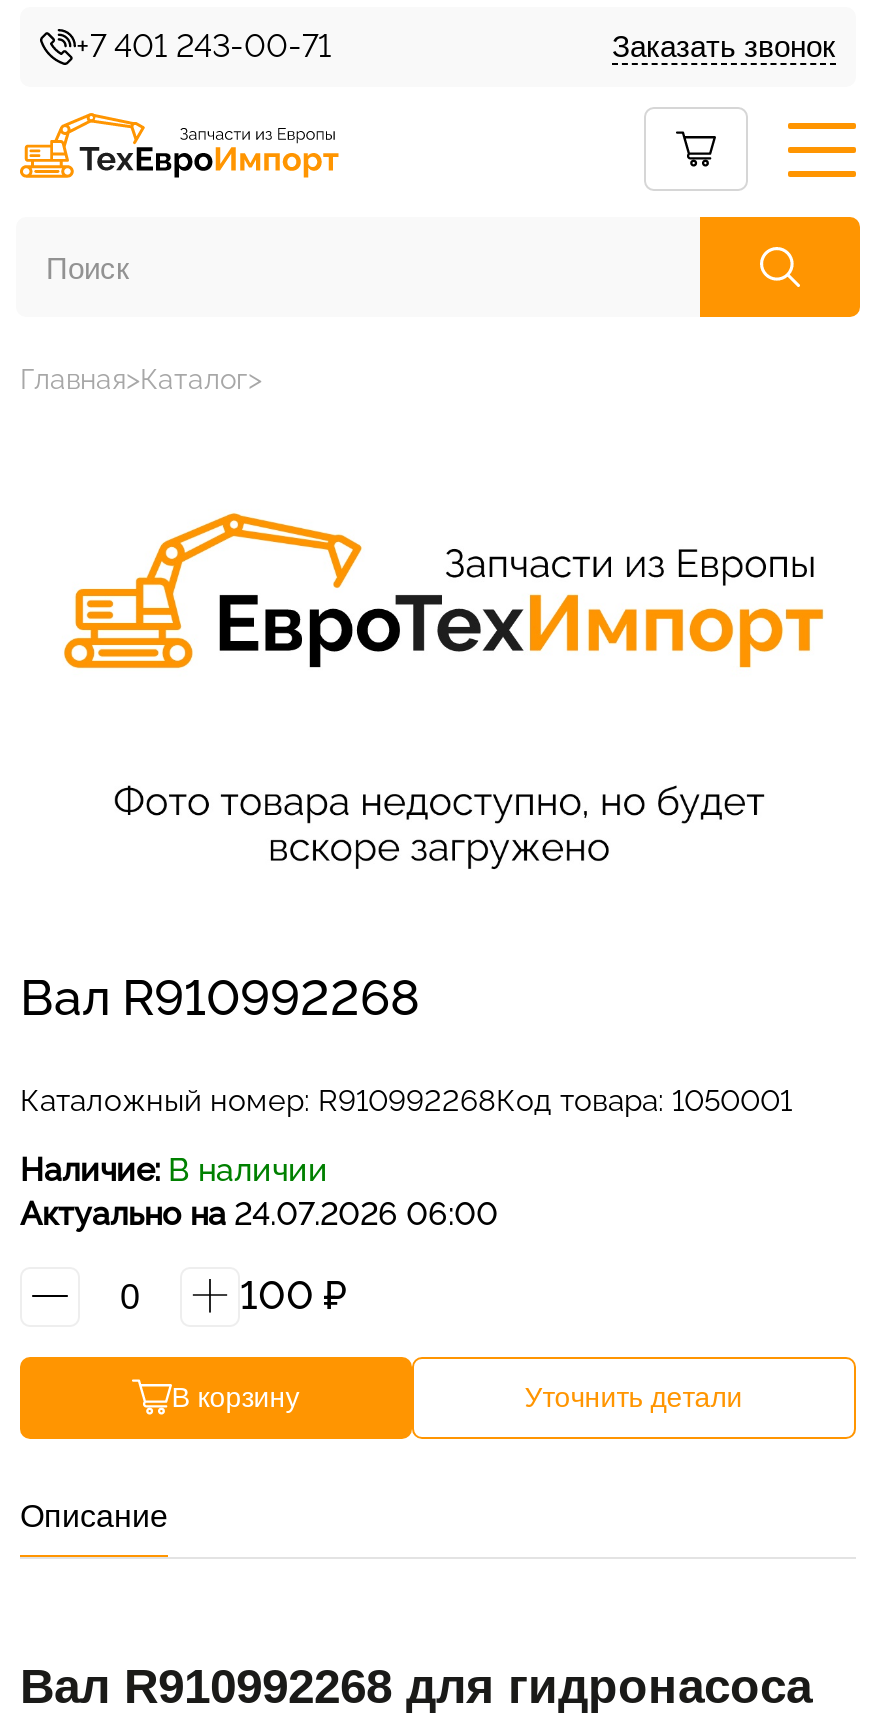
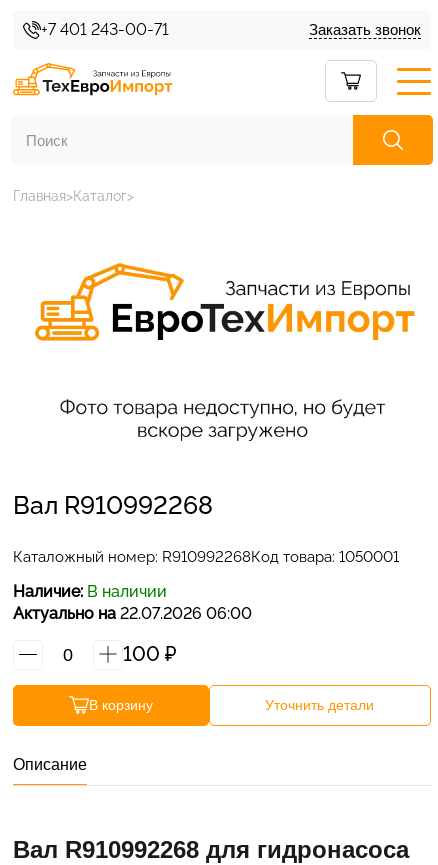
[20,1194,498,1232] Актуально на 24.07.2026 06:00 -> [13,604,252,623] Актуально на 22.07.2026 06:00

